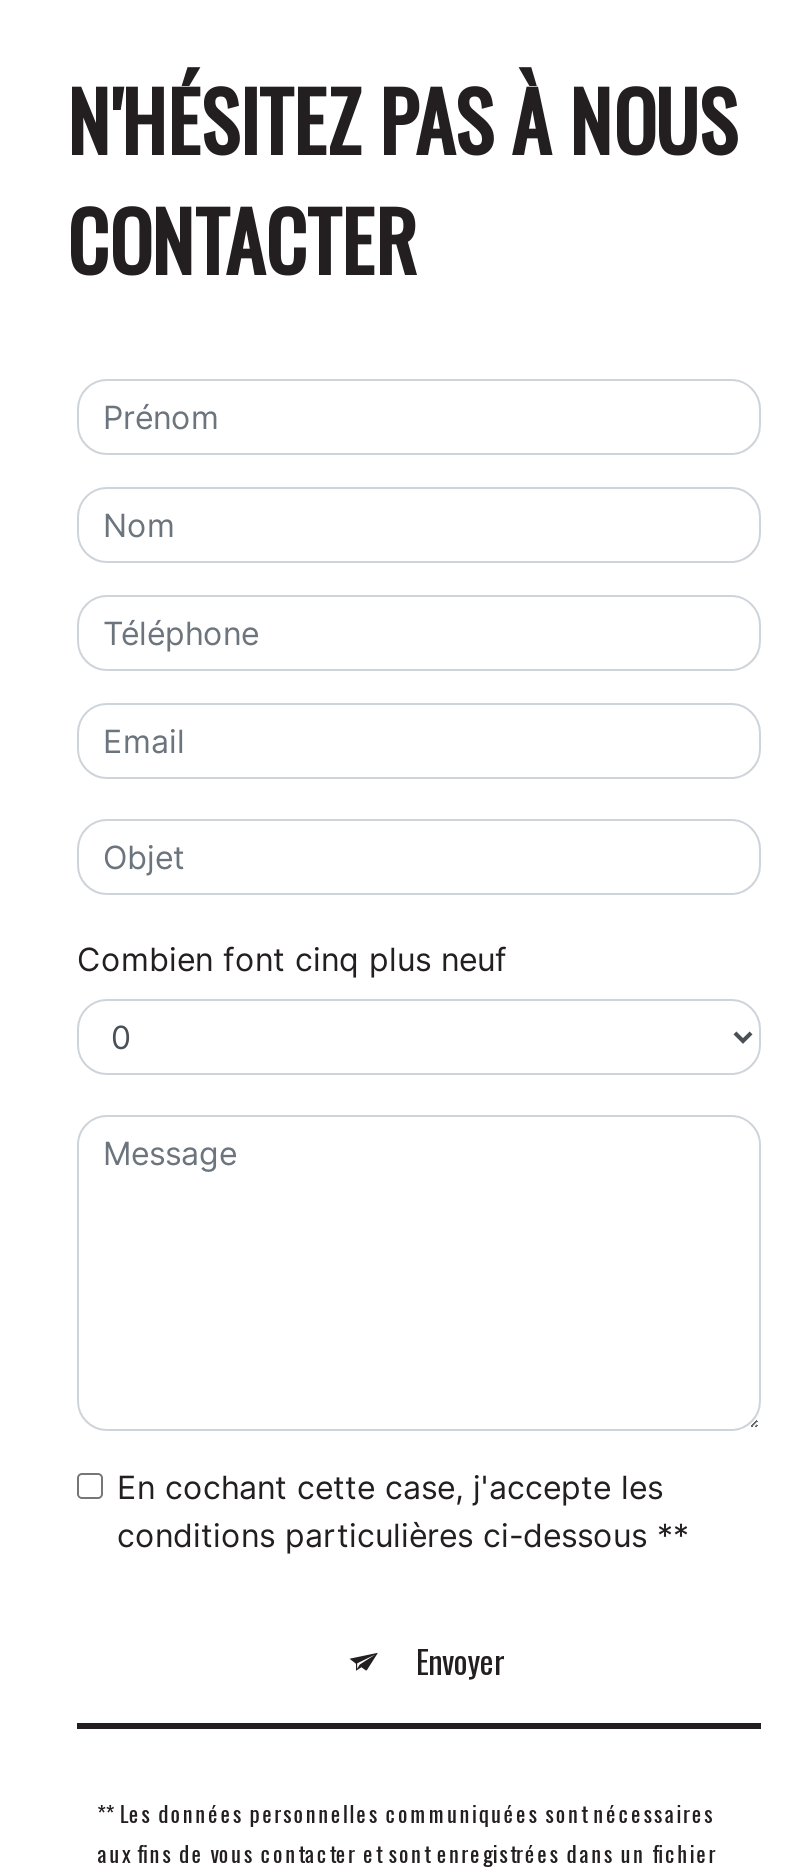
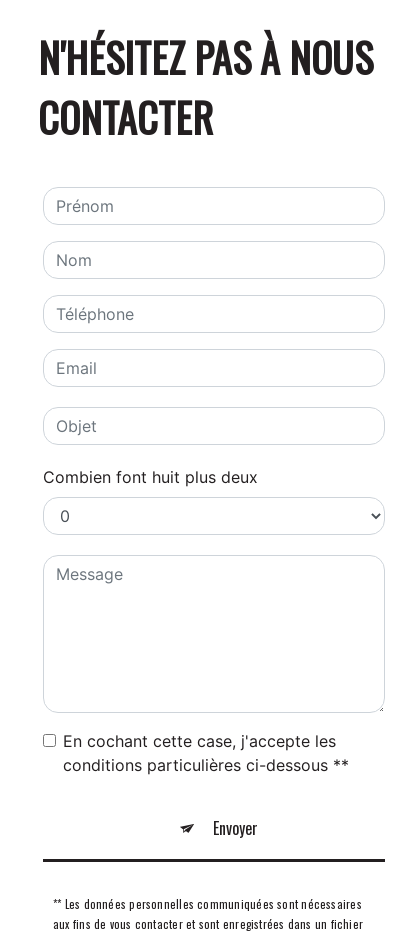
[77,940,507,980] Combien font cinq plus neuf -> [43,467,258,487] Combien font huit plus deux

